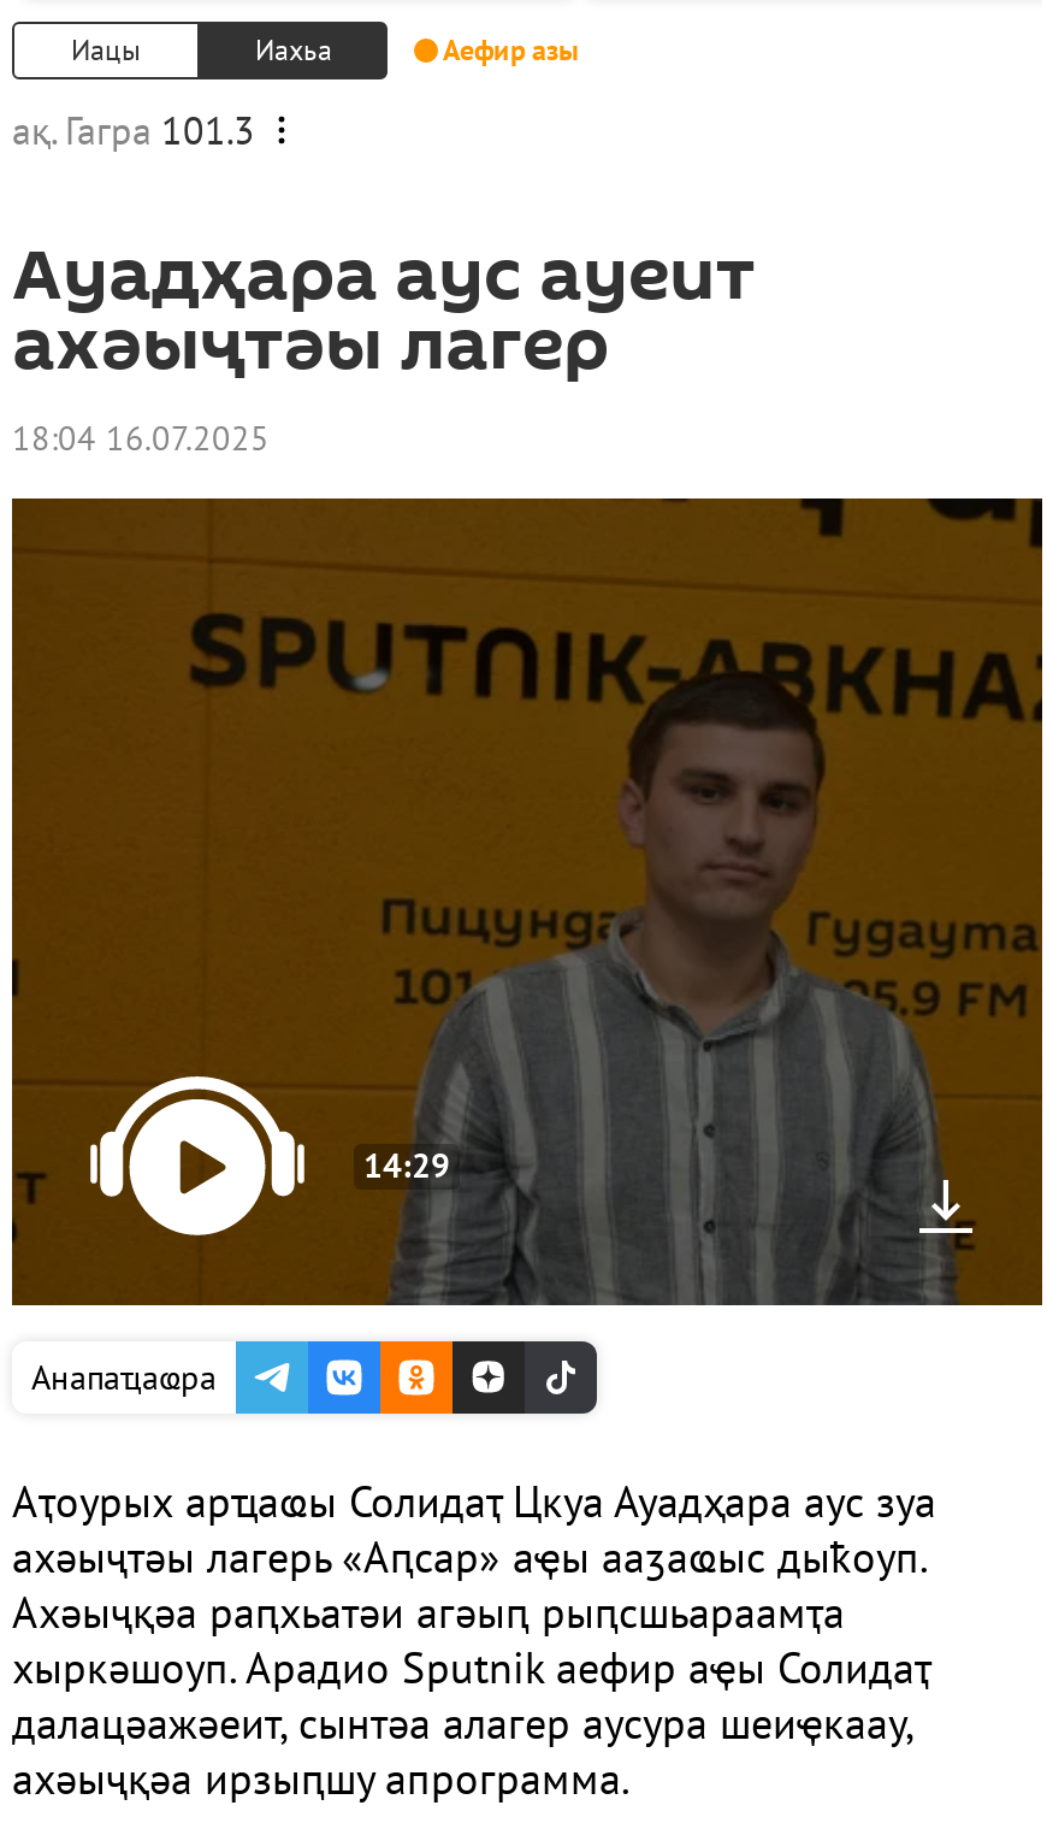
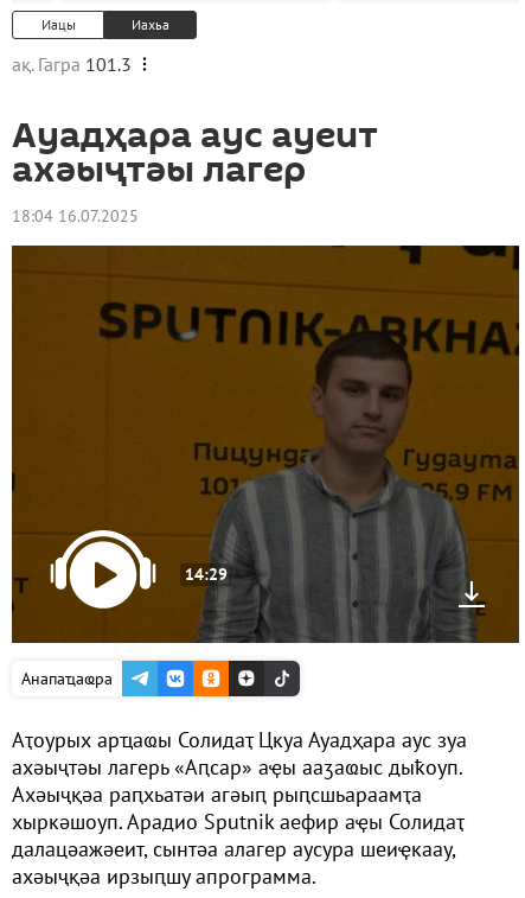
[443,31,578,67] Аефир азы -> none

